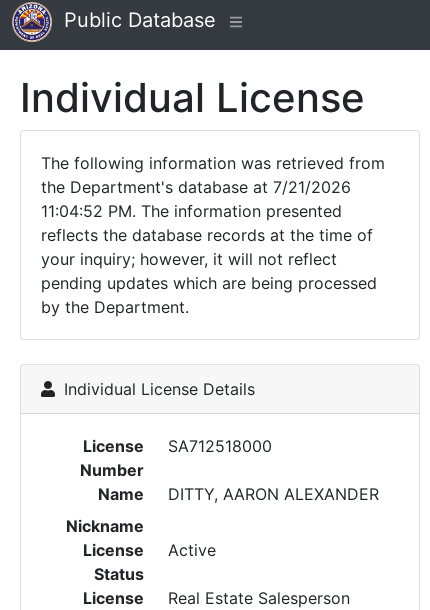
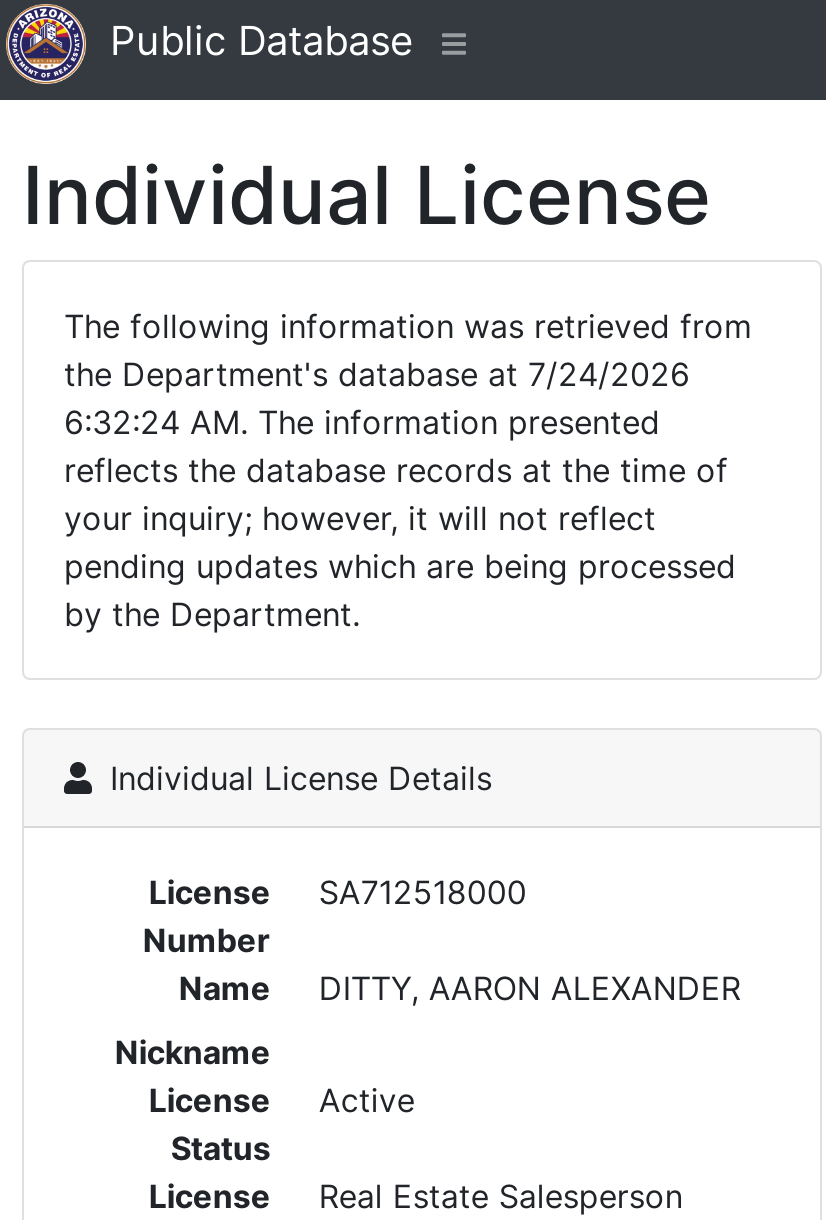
[41,177,351,197] the Department's database at 7/21/2026 -> [64,354,690,394] the Department's database at 7/24/2026
[41,201,342,221] 11:04:52 PM. The information presented -> [64,402,660,442] 6:32:24 AM. The information presented

